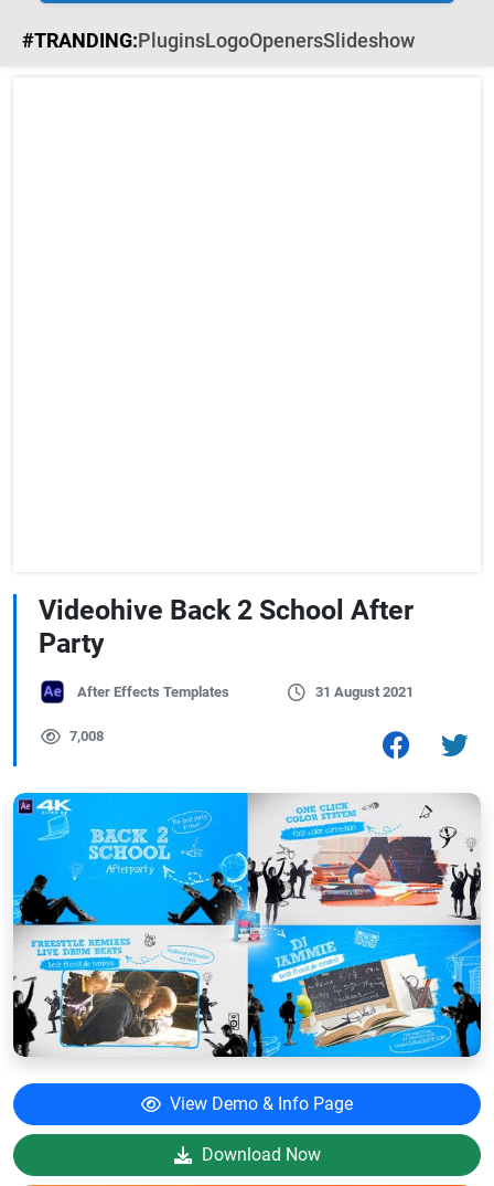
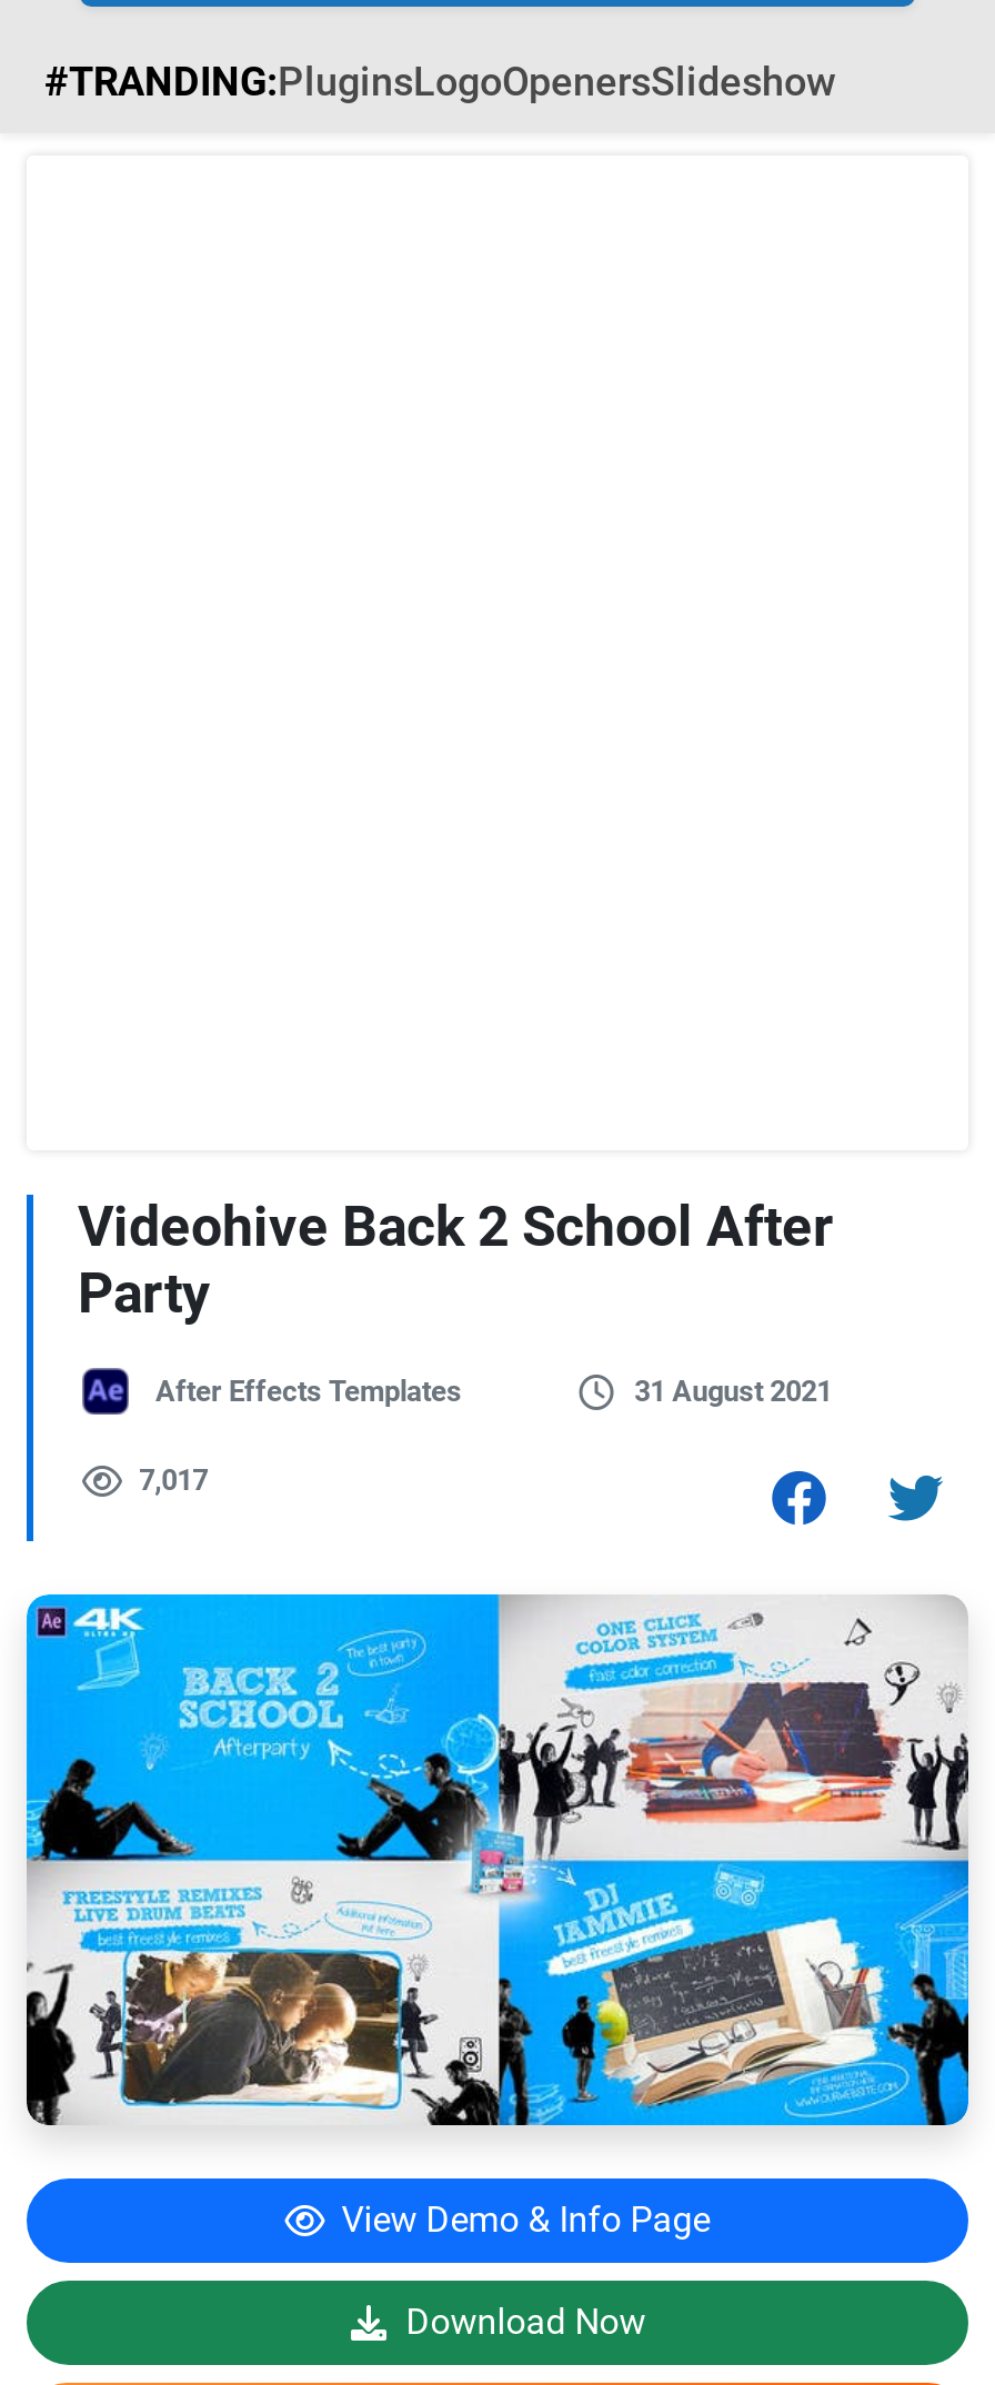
[69,728,103,744] 7,008 -> [139,1463,208,1497] 7,017

